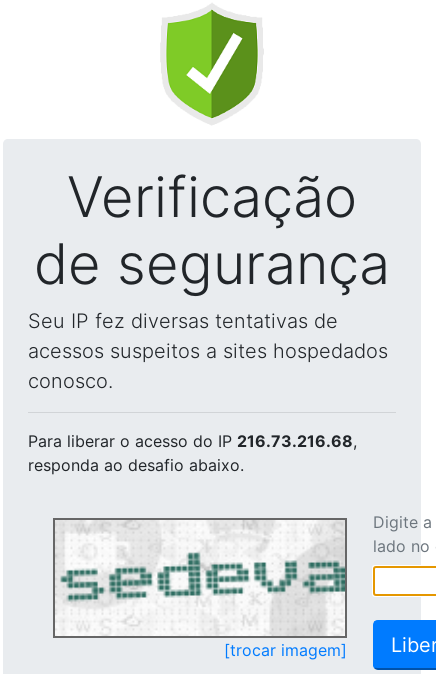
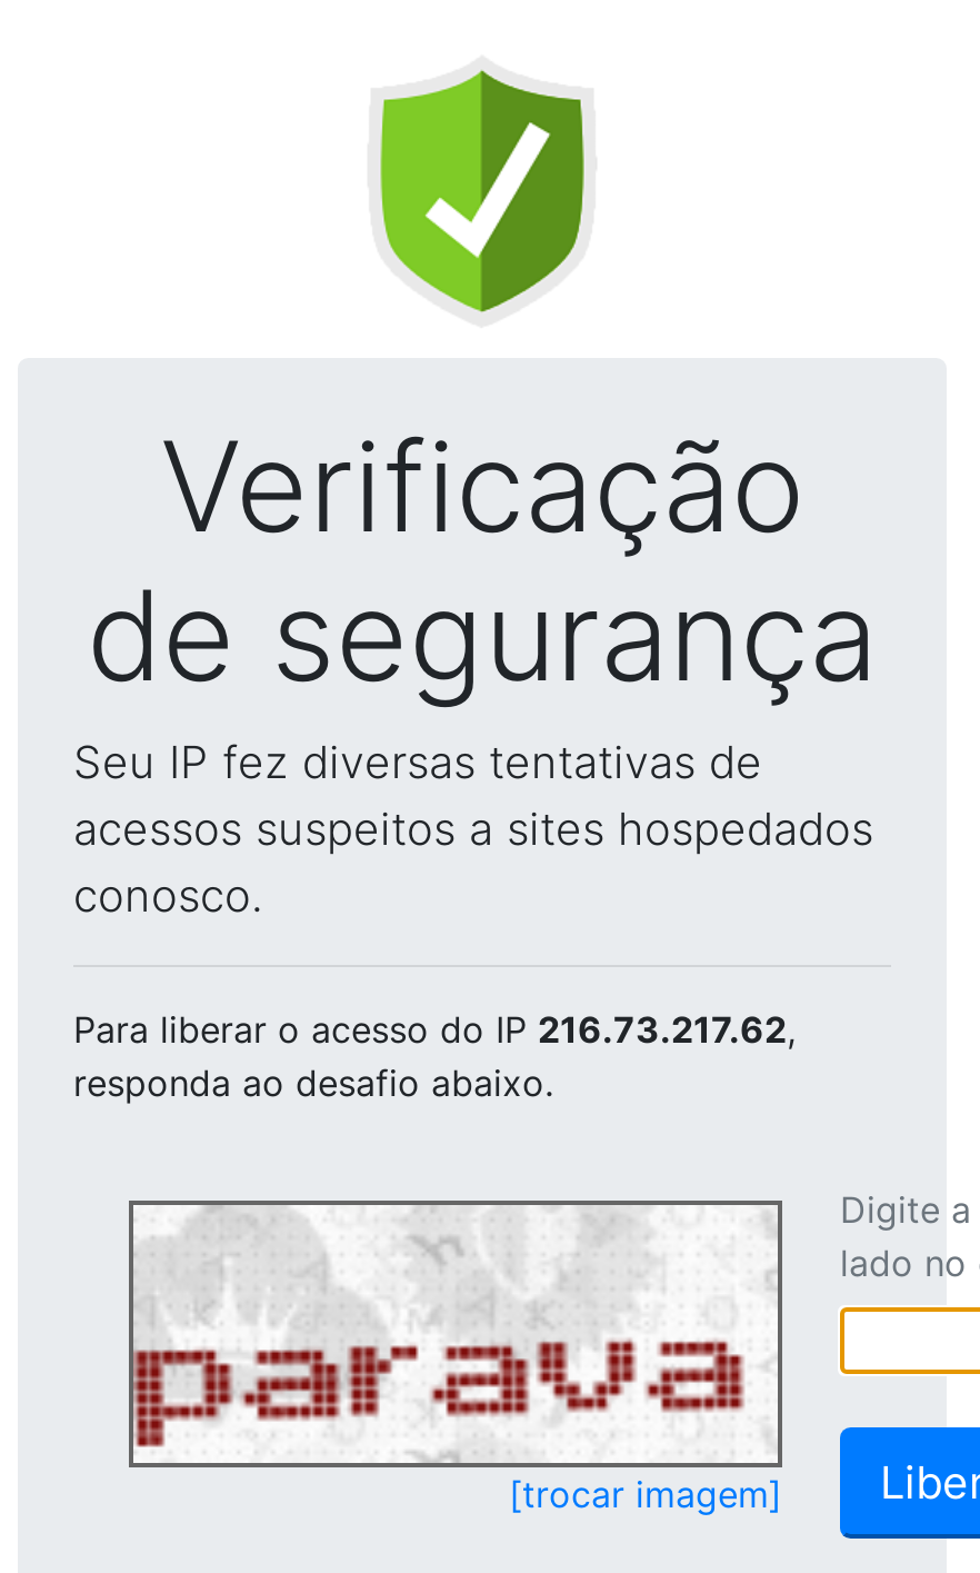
[28,431,357,451] Para liberar o acesso do IP 216.73.216.68, -> [73,1007,796,1052] Para liberar o acesso do IP 216.73.217.62,
[55,521,346,635] [image] -> [131,1234,778,1458] [image]

